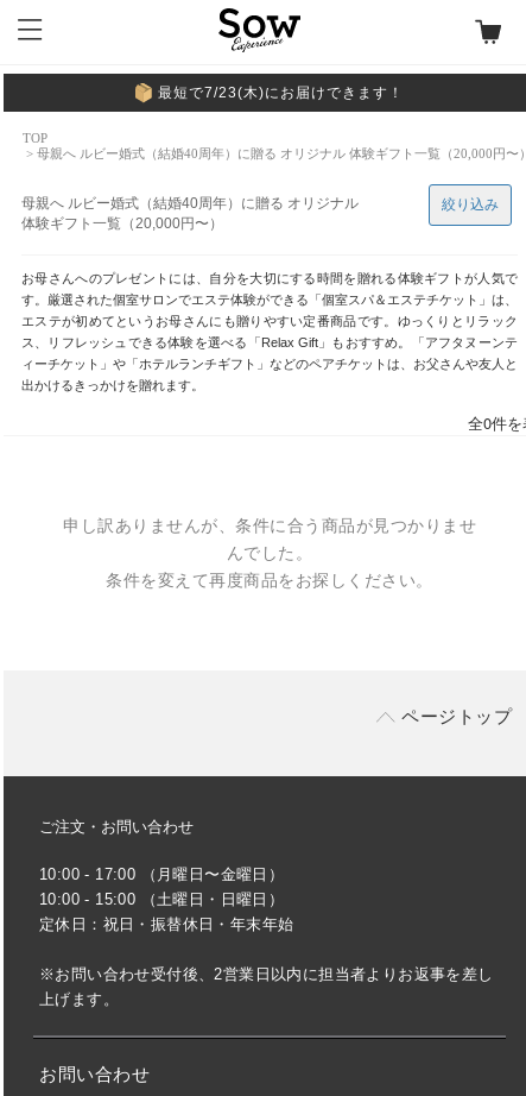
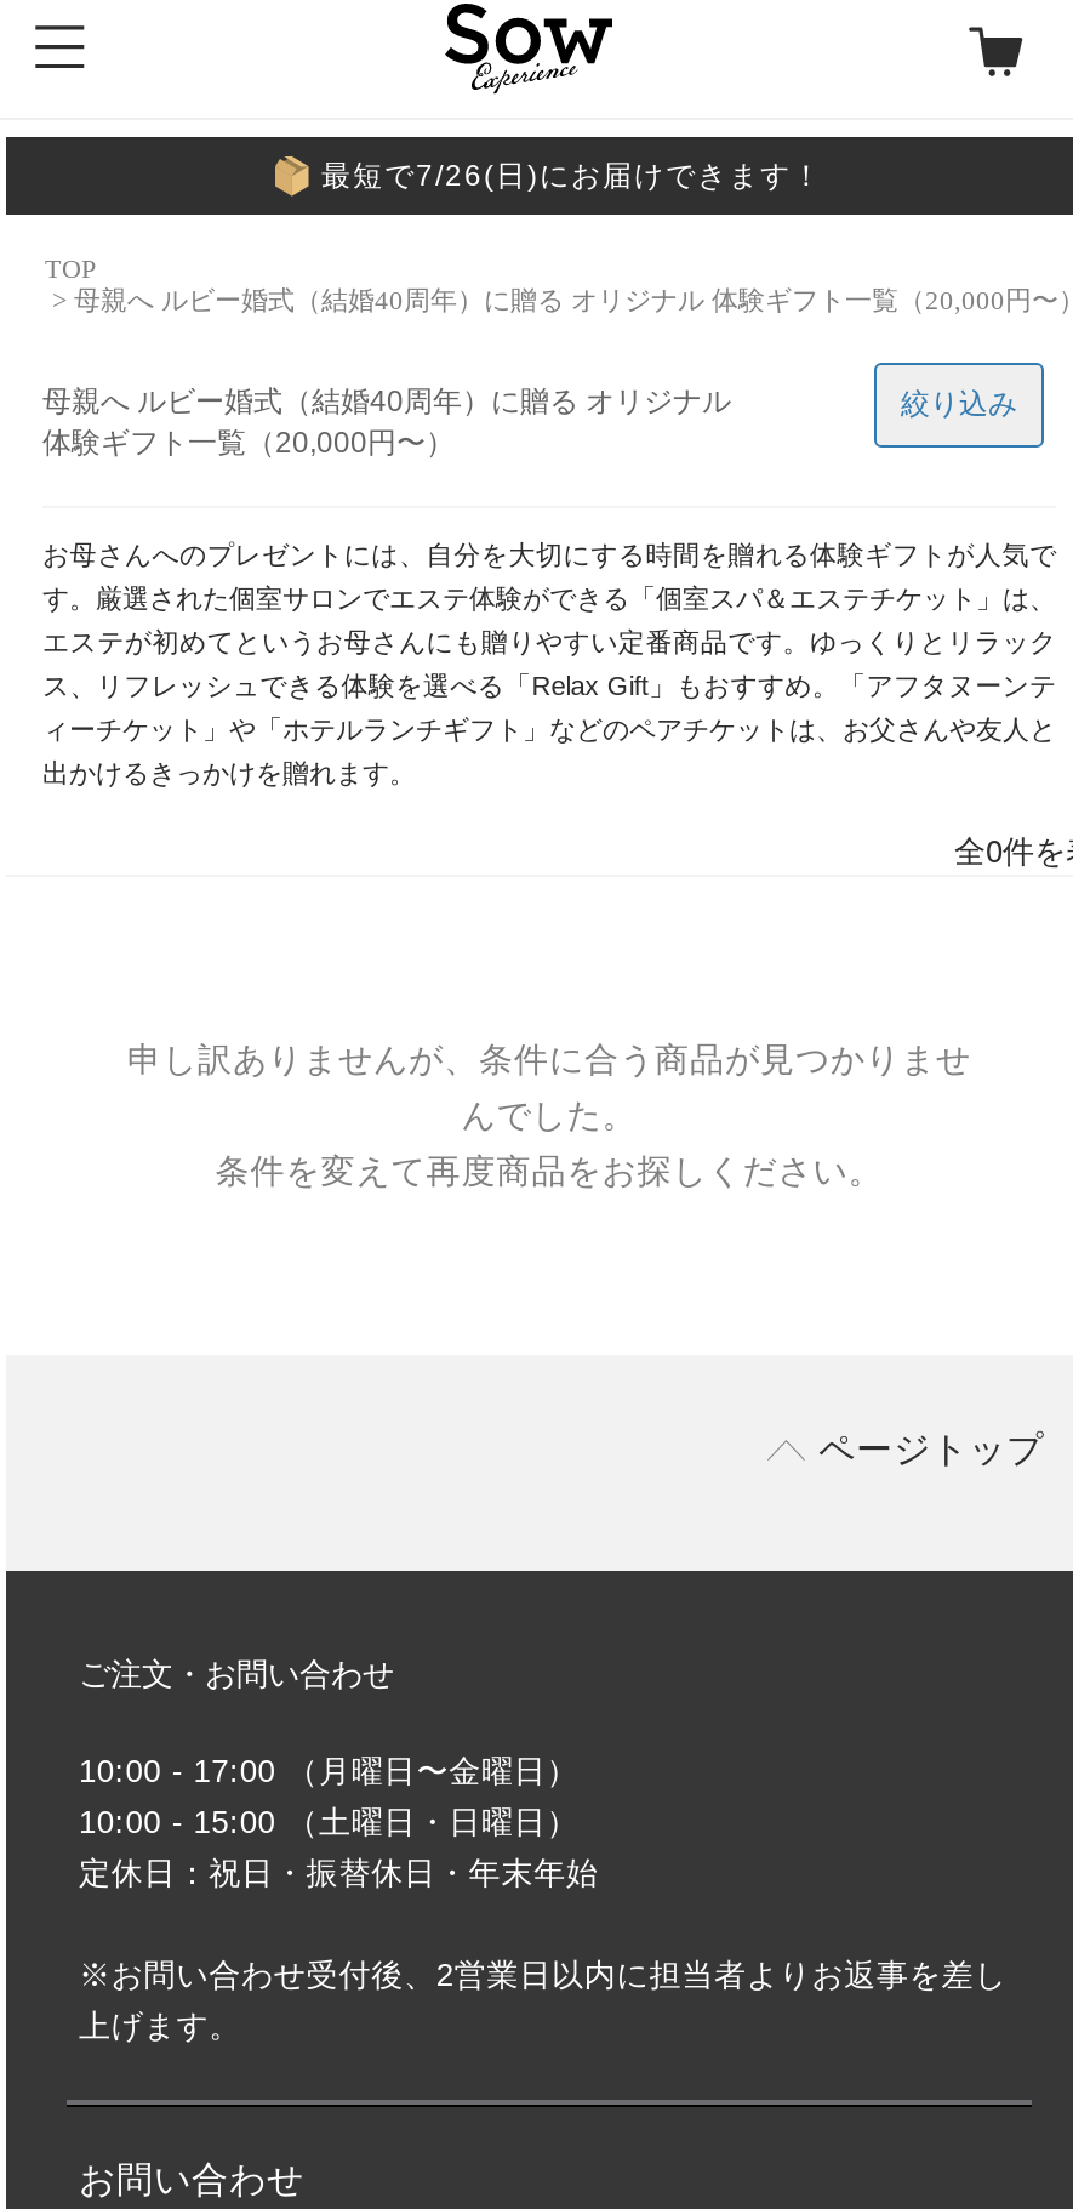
[158,84,404,101] 最短で7/23(木)にお届けできます！ -> [321,159,823,193] 最短で7/26(日)にお届けできます！

